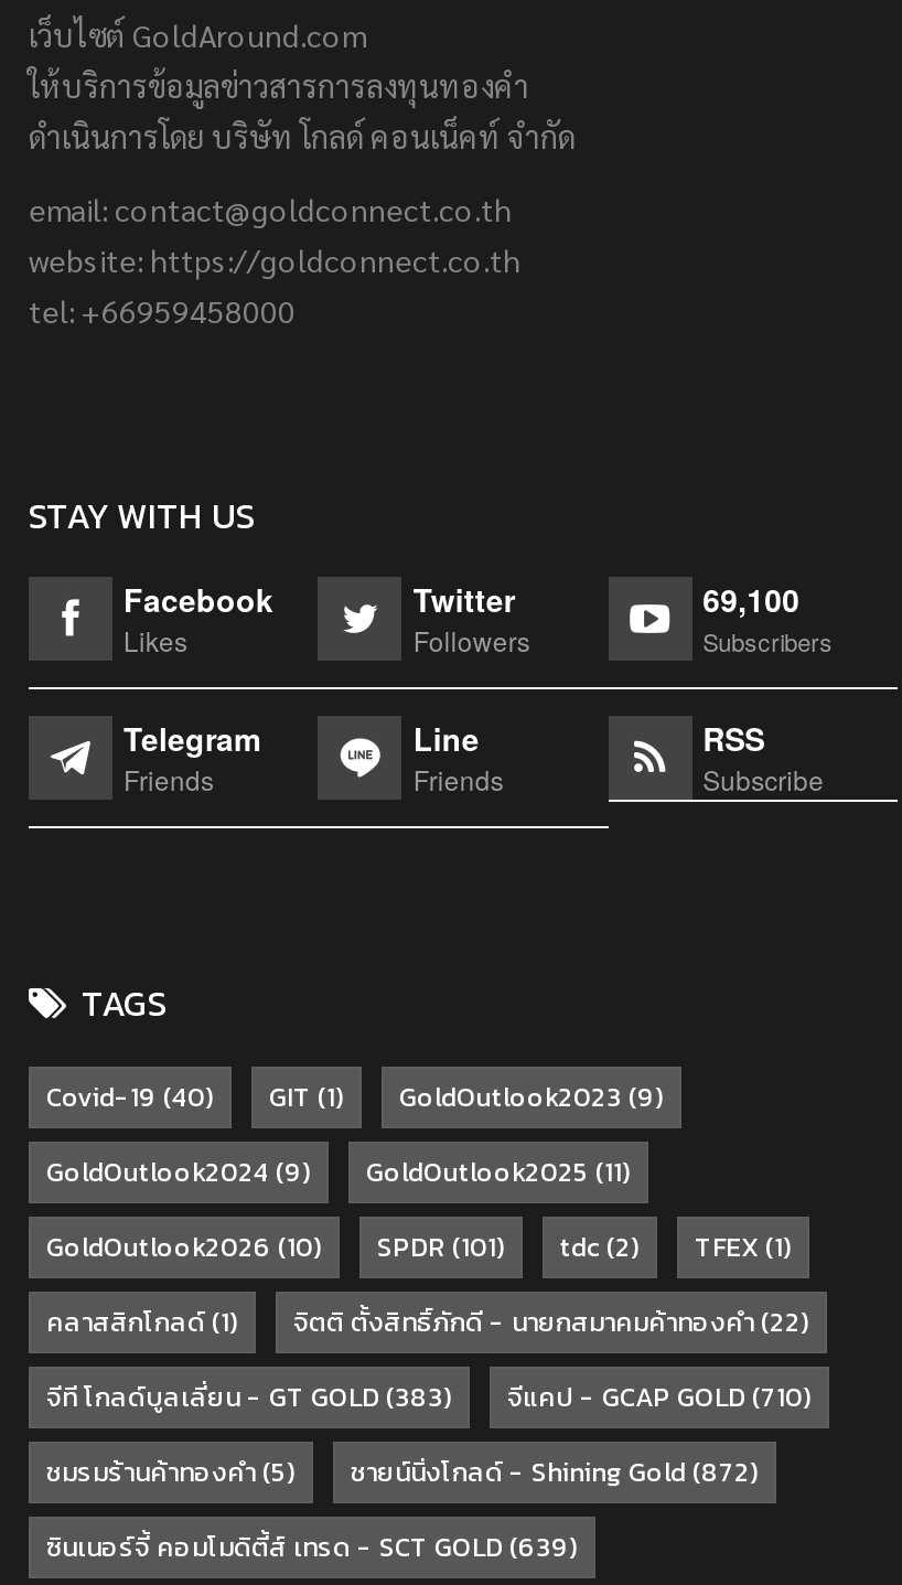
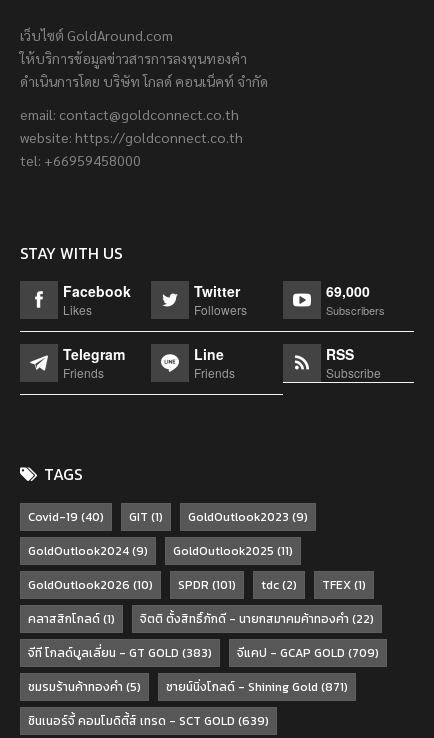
[703,576,800,621] 69,100 -> [326,281,370,301] 69,000
[507,1377,812,1416] จีแคป - GCAP GOLD (710) -> [237,644,379,662] จีแคป - GCAP GOLD (709)
[351,1452,759,1491] ชายน์นิ่งโกลด์ - Shining Gold (872) -> [166,678,348,696] ชายน์นิ่งโกลด์ - Shining Gold (871)

